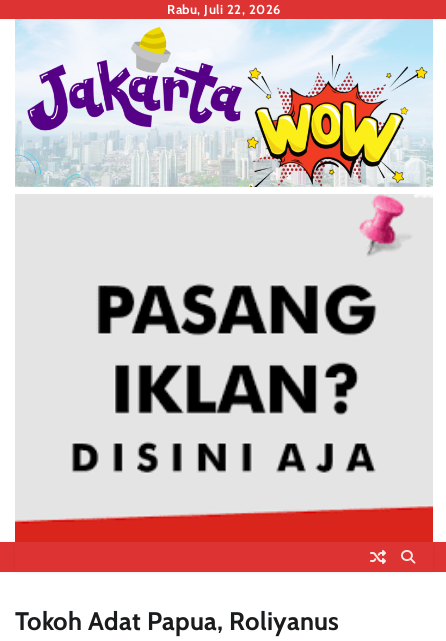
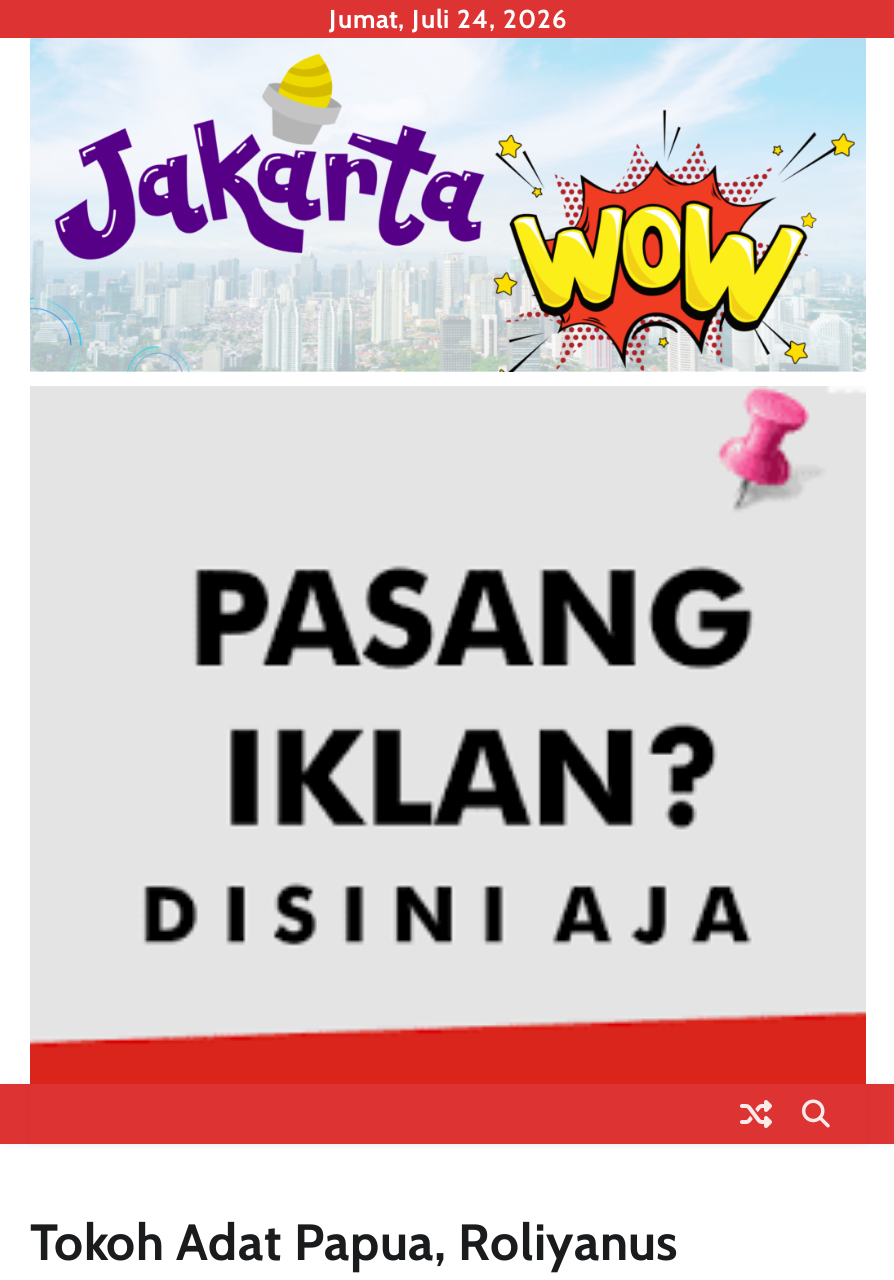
[167,2,281,17] Rabu, Juli 22, 2026 -> [329,4,567,34] Jumat, Juli 24, 2026

